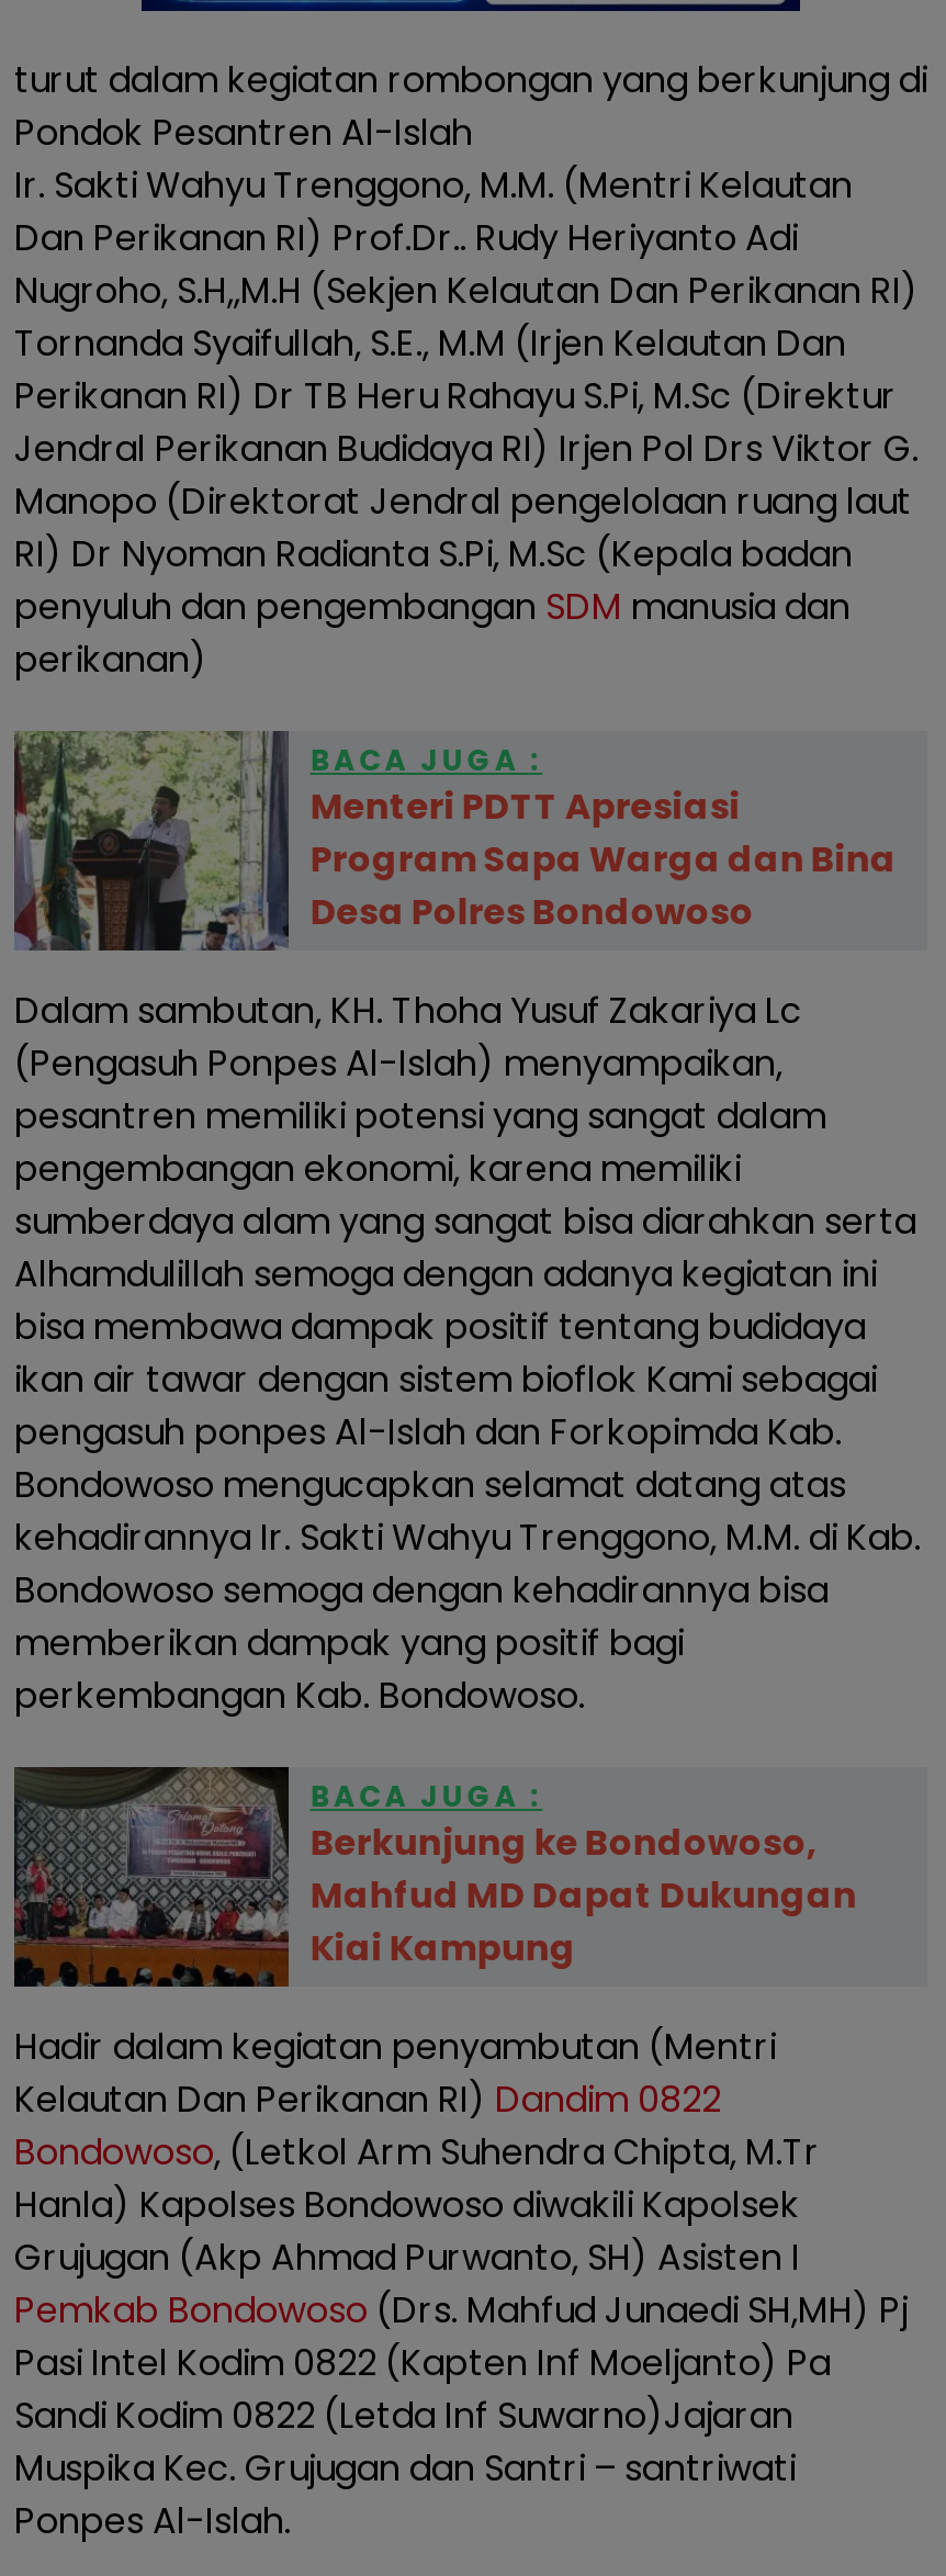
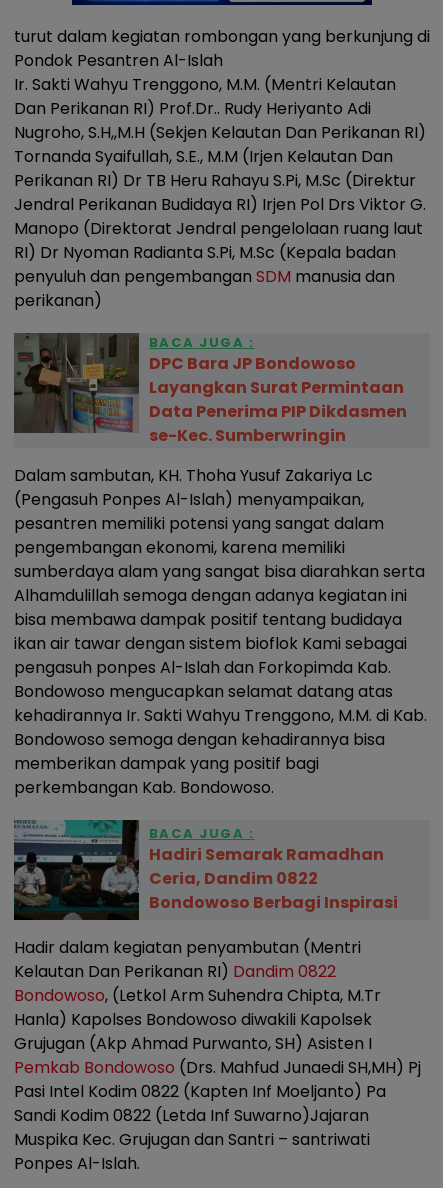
[14,729,896,953] [image] | Menteri PDTT Apresiasi | Program Sapa Warga dan Bina | Desa Polres Bondowoso -> [14,332,407,447] [image] | DPC Bara JP Bondowoso | Layangkan Surat Permintaan | Data Penerima PIP Dikdasmen | se-Kec. Sumberwringin
[12,1765,857,1989] [image] | Berkunjung ke Bondowoso, | Mahfud MD Dapat Dukungan | Kiai Kampung -> [13,819,398,921] [image] | Hadiri Semarak Ramadhan | Ceria, Dandim 0822 | Bondowoso Berbagi Inspirasi

